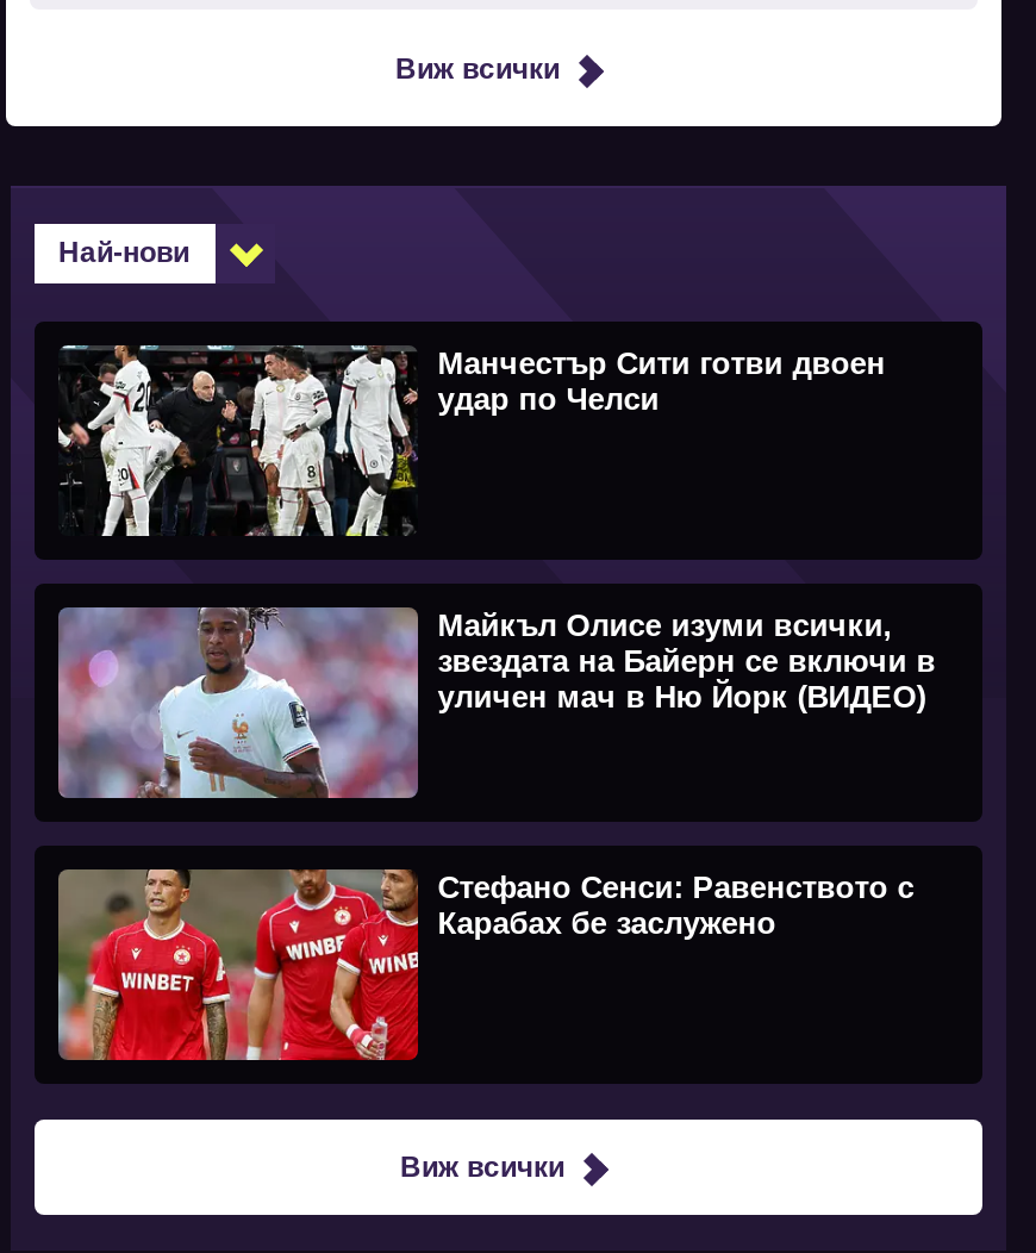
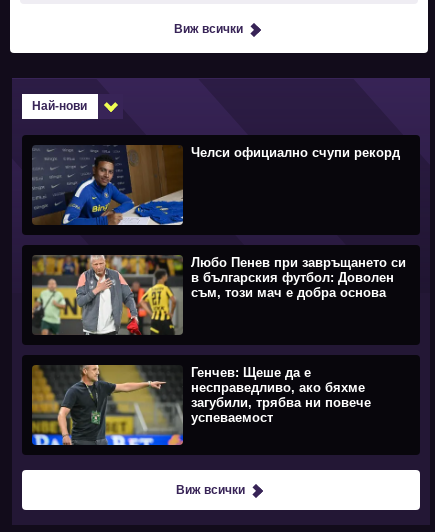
[58,343,885,538] [image] | Манчестър Сити готви двоен | удар по Челси -> [32,145,400,226] [image] | Челси официално счупи рекорд
[56,607,935,800] [image] | Майкъл Олисе изуми всички, | звездата на Байерн се включи в | уличен мач в Ню Йорк (ВИДЕО) -> [31,255,406,335] [image] | Любо Пенев при завръщането си | в българския футбол: Доволен | съм, този мач е добра основа
[56,867,914,1062] [image] | Стефано Сенси: Равенството с | Карабах бе заслужено -> [31,365,371,446] [image] | Генчев: Щеше да е | несправедливо, ако бяхме | загубили, трябва ни повече | успеваемост

